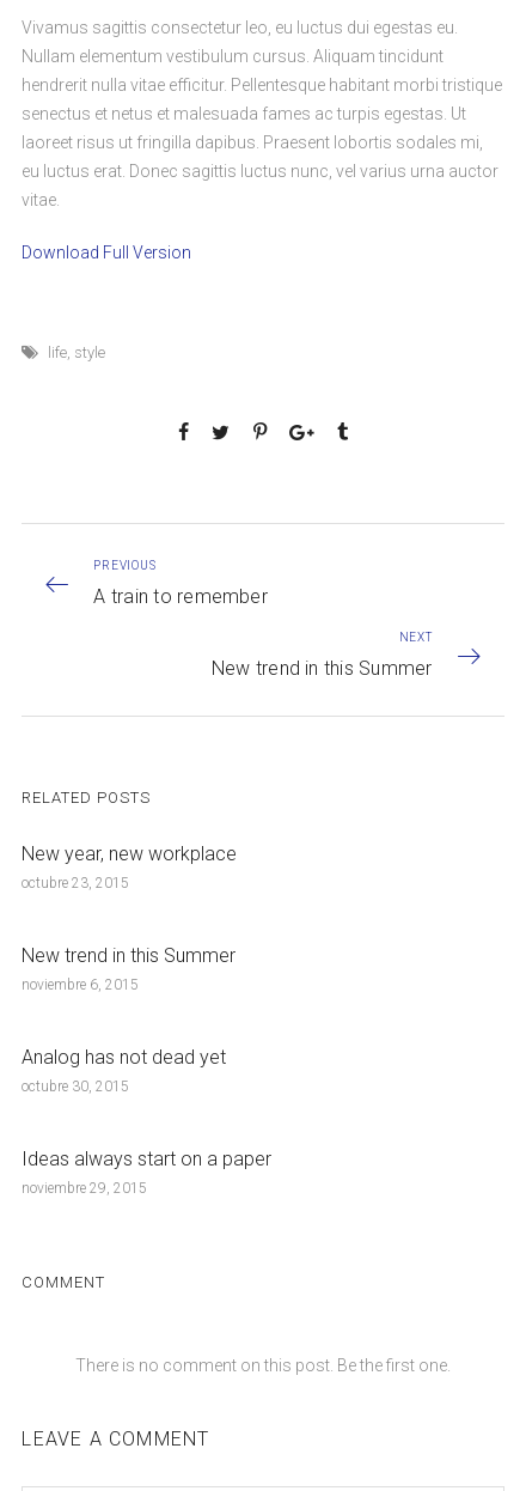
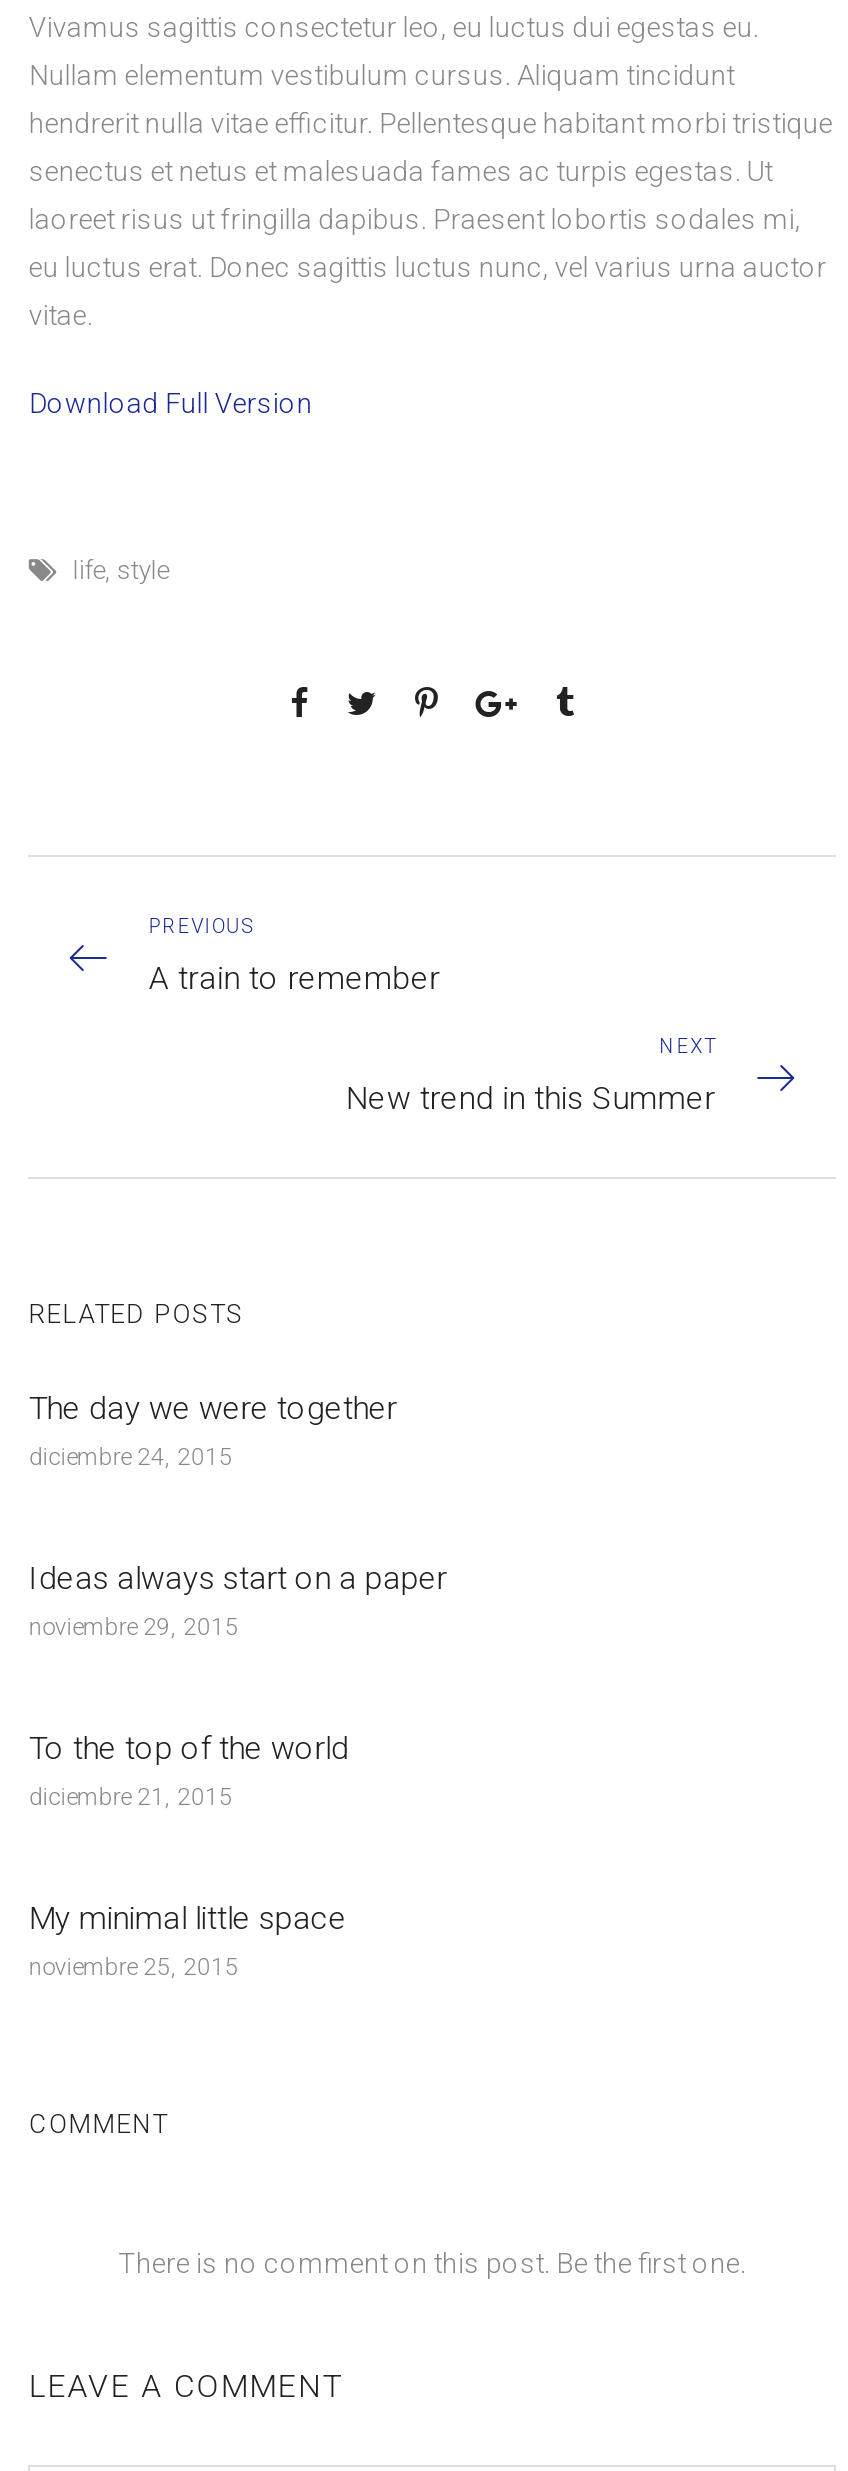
[22,842,237,1095] New year, new workplace | octubre 23, 2015 | New trend in this Summer | noviembre 6, 2015 | Analog has not dead yet | octubre 30, 2015 -> [29,1389,397,1471] The day we were together | diciembre 24, 2015
moved [22,1147,272,1196] -> [29,1559,447,1641]: Ideas always start on a paper | noviembre 29, 2015
none -> [29,1729,349,1981] To the top of the world | diciembre 21, 2015 | My minimal little space | noviembre 25, 2015

